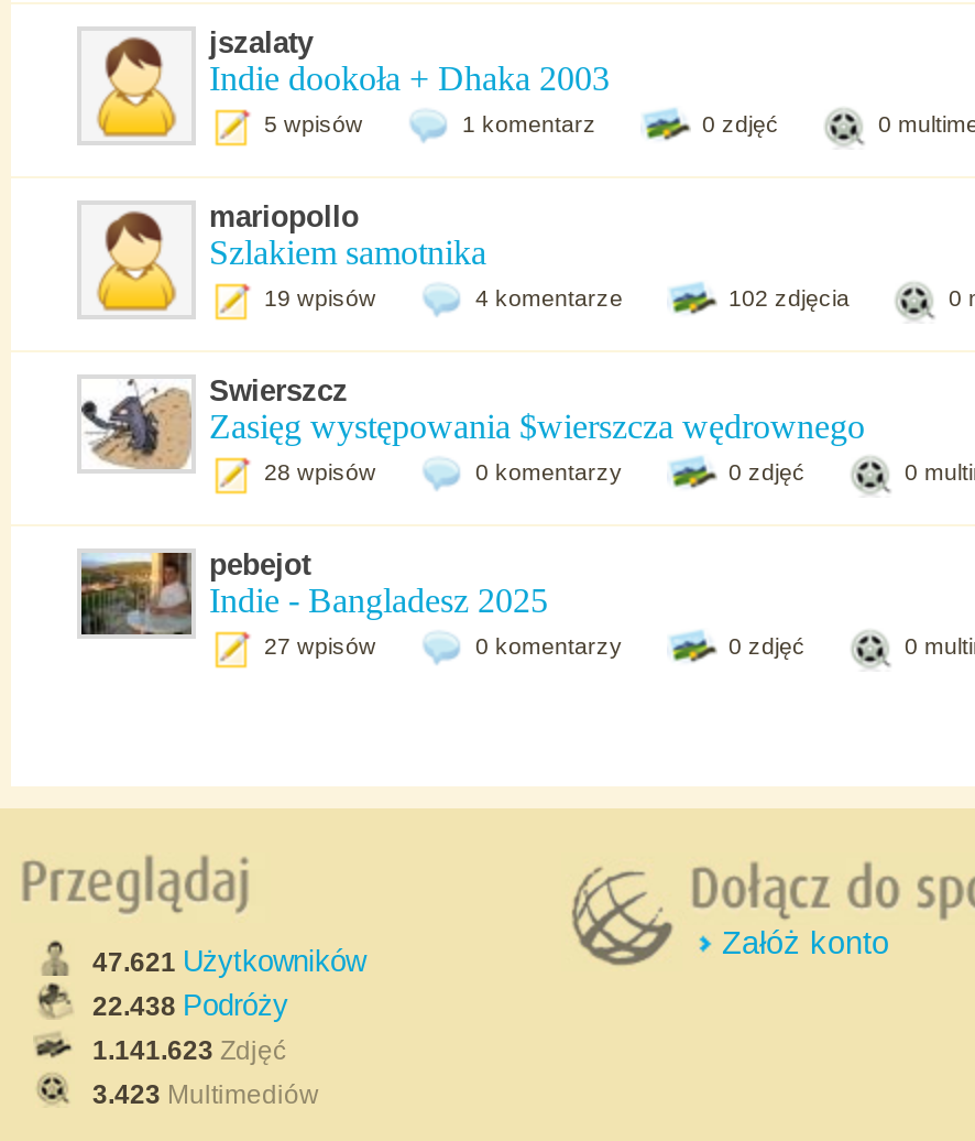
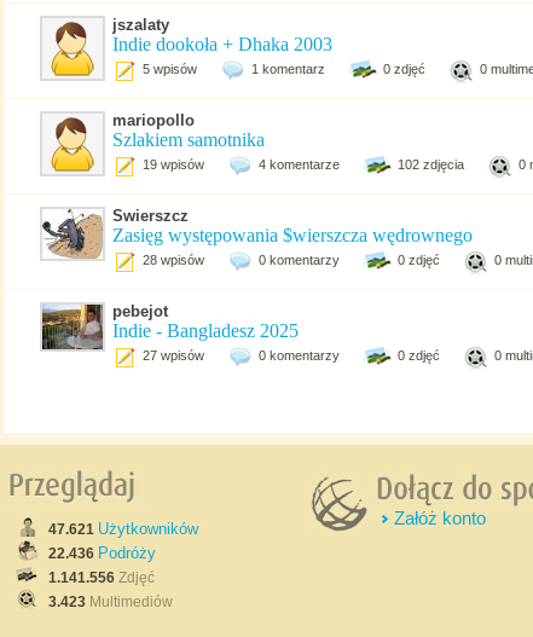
[92,989,288,1022] 22.438 Podróży -> [48,544,156,562] 22.436 Podróży
[92,1036,286,1067] 1.141.623 Zdjęć -> [48,570,155,586] 1.141.556 Zdjęć

